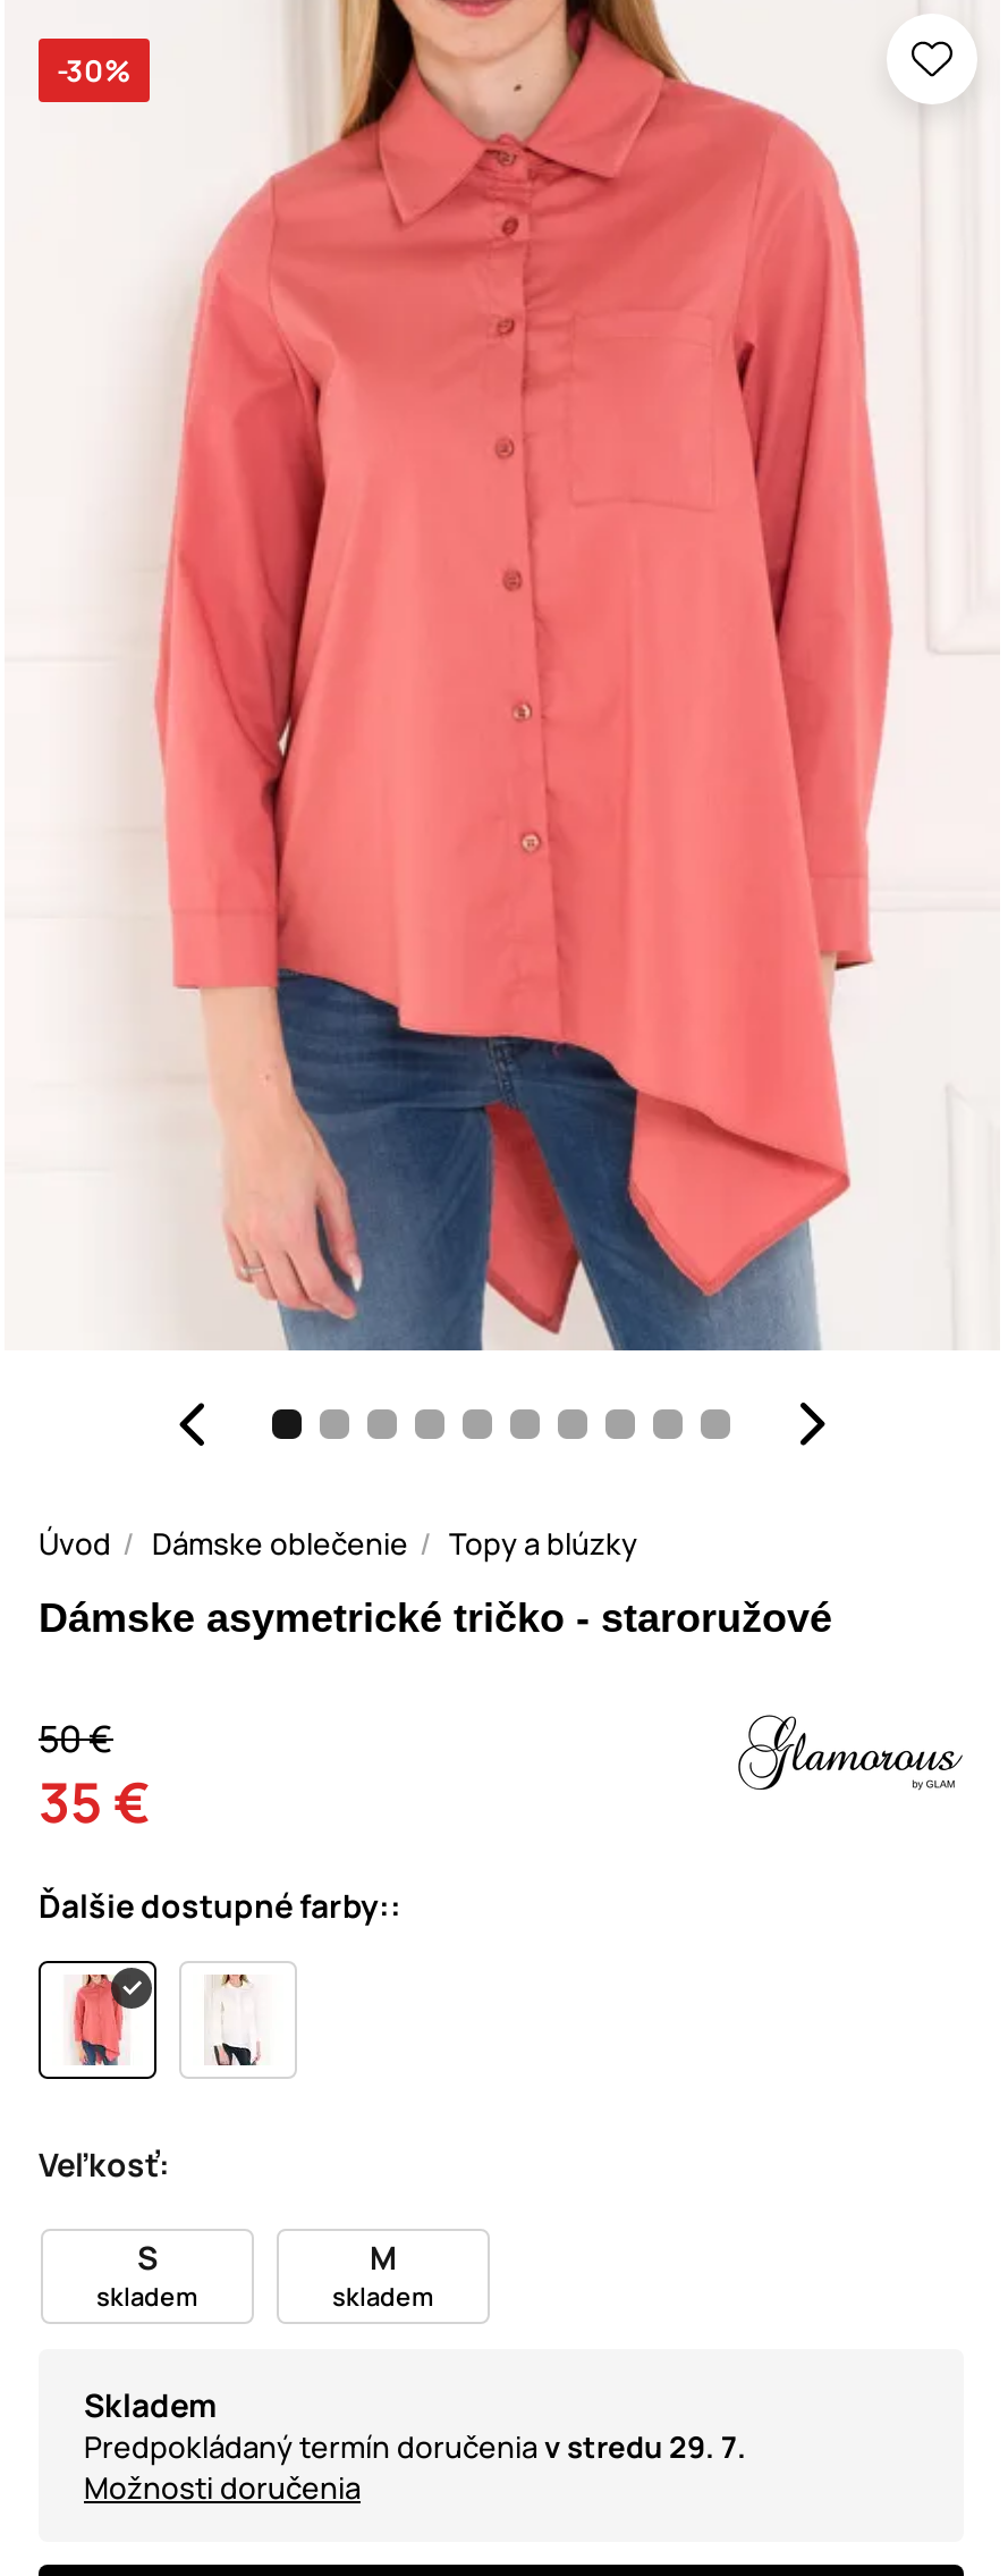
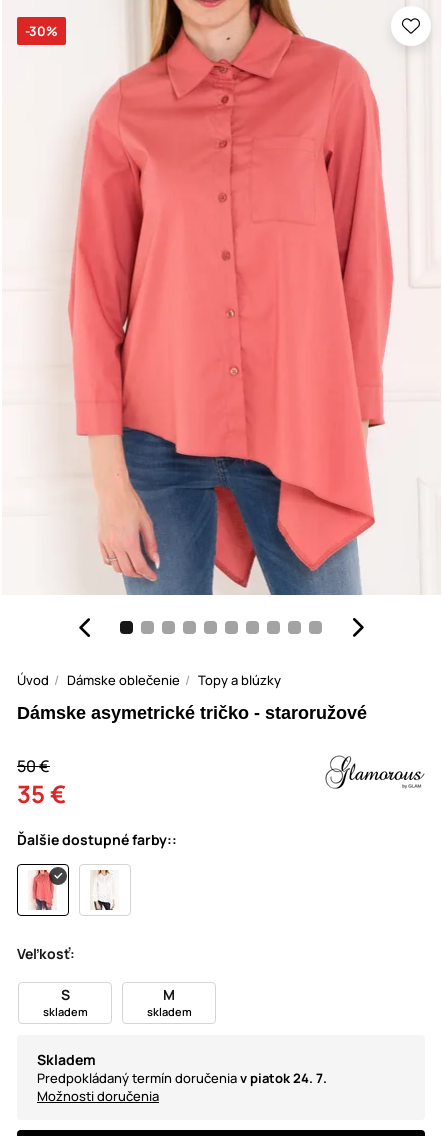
[84,2427,746,2468] Predpokládaný termín doručenia v stredu 29. 7. -> [37,1069,327,1087] Predpokládaný termín doručenia v piatok 24. 7.

